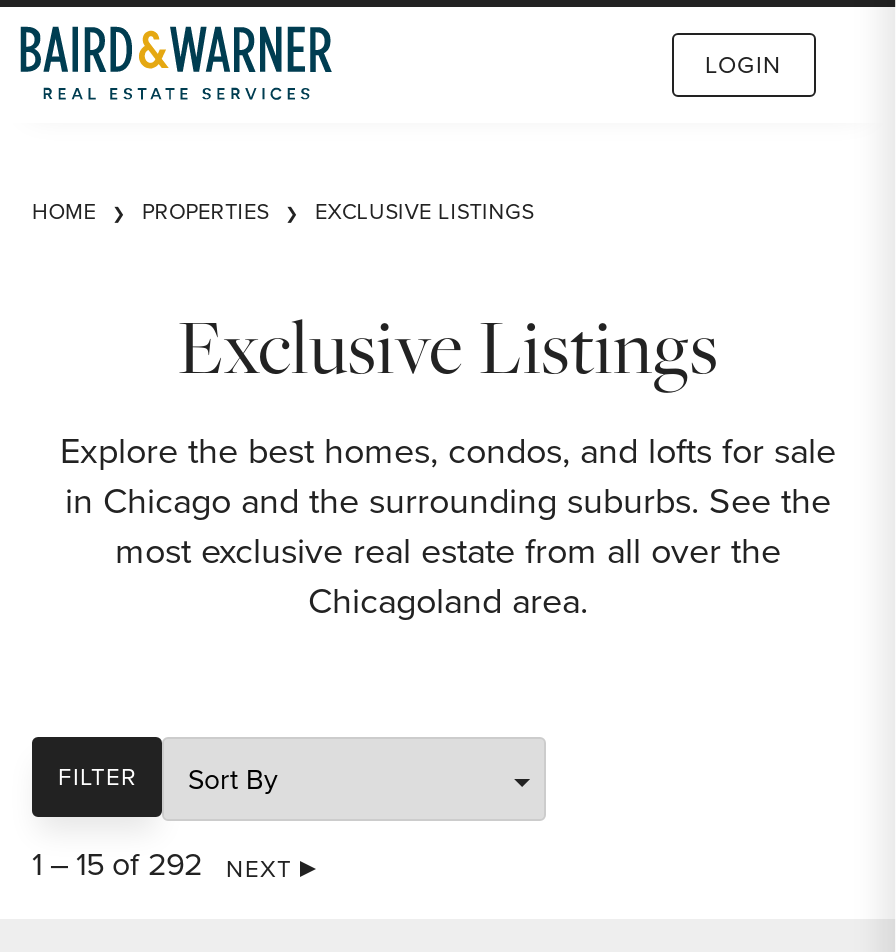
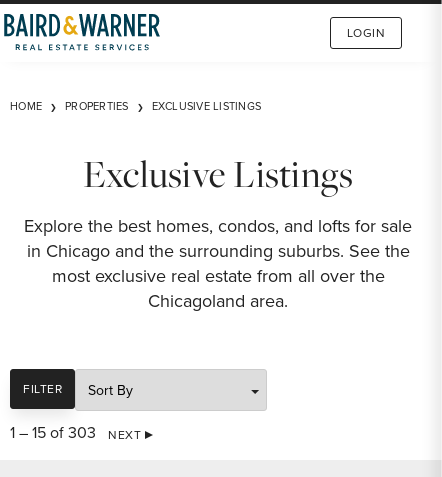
[32,842,292,886] 1 – 15 of 292 NEXT -> [10,421,141,443] 1 – 15 of 303 NEXT

